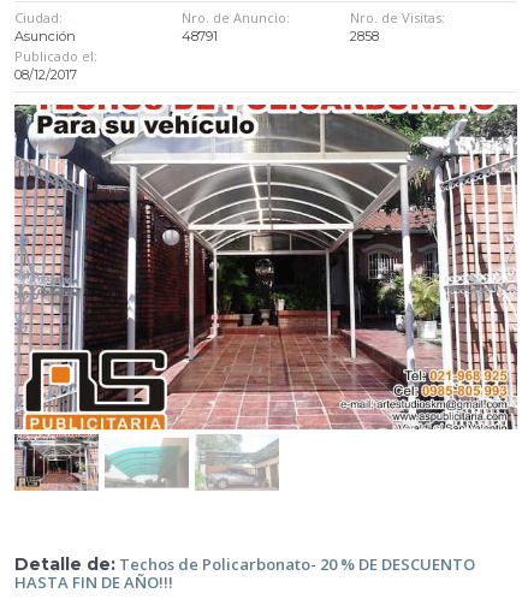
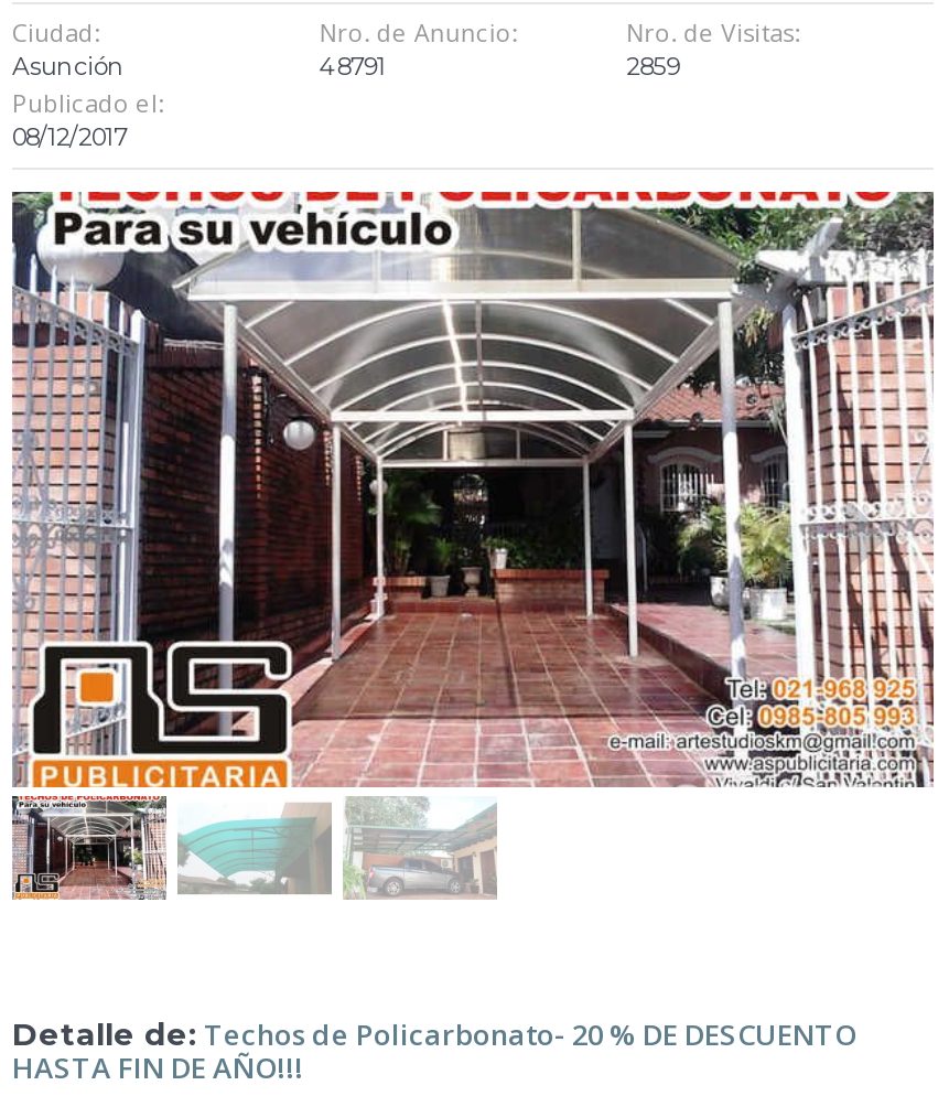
[350,28,379,45] 2858 -> [626,51,679,82] 2859

